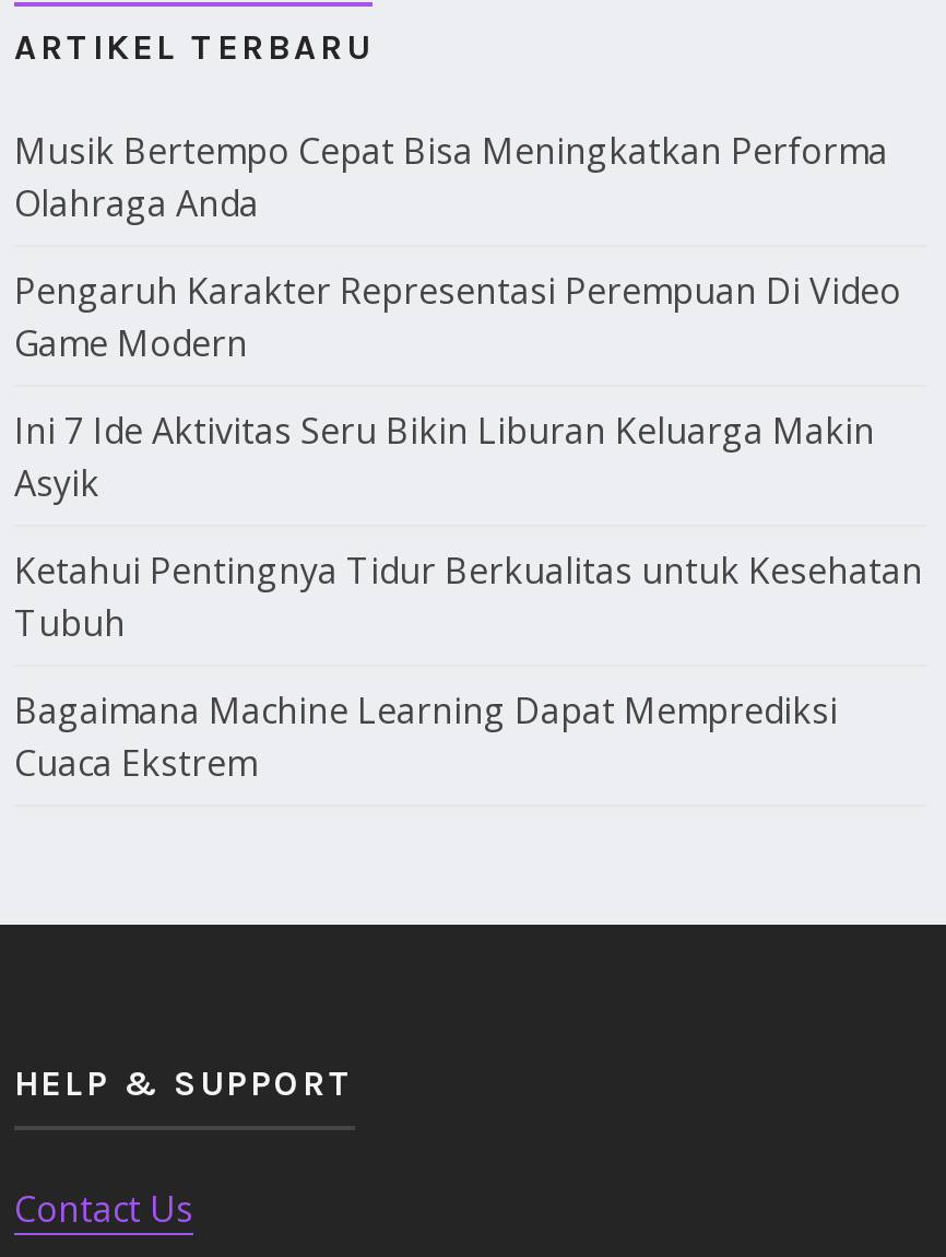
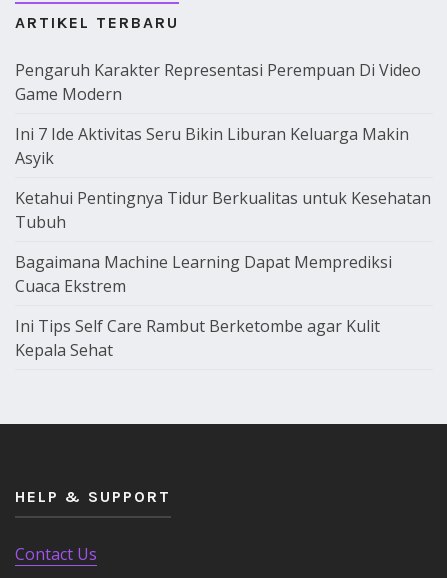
[14,127,888,228] Musik Bertempo Cepat Bisa Meningkatkan Performa | Olahraga Anda -> none
moved [14,267,923,788] -> [15,59,431,297]: Pengaruh Karakter Representasi Perempuan Di Video | Game Modern | Ini 7 Ide Aktivitas Seru Bikin Liburan Keluarga Makin | Asyik | Ketahui Pentingnya Tidur Berkualitas untuk Kesehatan | Tubuh | Bagaimana Machine Learning Dapat Memprediksi | Cuaca Ekstrem
none -> [15,315,380,361] Ini Tips Self Care Rambut Berketombe agar Kulit | Kepala Sehat

